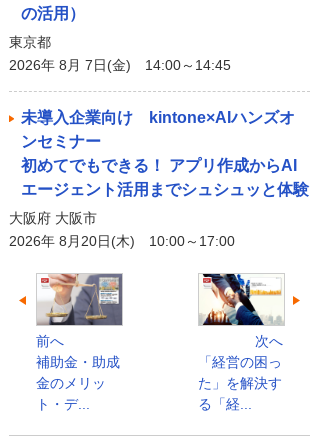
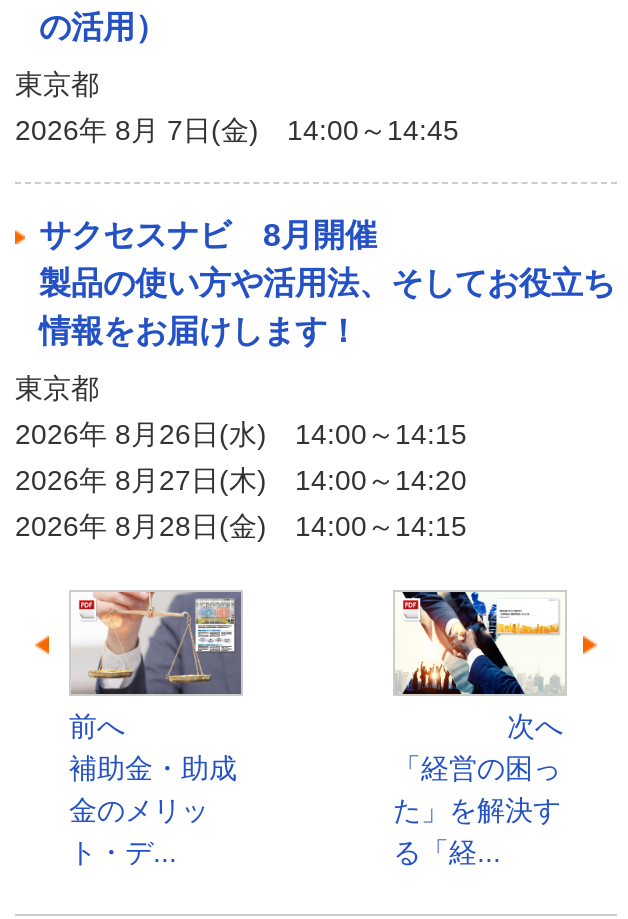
[21,109,309,198] 未導入企業向け kintone×AIハンズオ | ンセミナー | 初めてでもできる！ アプリ作成からAI | エージェント活用までシュシュッと体験 -> [39,218,615,348] サクセスナビ 8月開催 | 製品の使い方や活用法、そしてお役立ち | 情報をお届けします！
[9,210,235,249] 大阪府 大阪市 | 2026年 8月20日(木) 10:00～17:00 -> [15,372,467,542] 東京都 | 2026年 8月26日(水) 14:00～14:15 | 2026年 8月27日(木) 14:00～14:20 | 2026年 8月28日(金) 14:00～14:15

